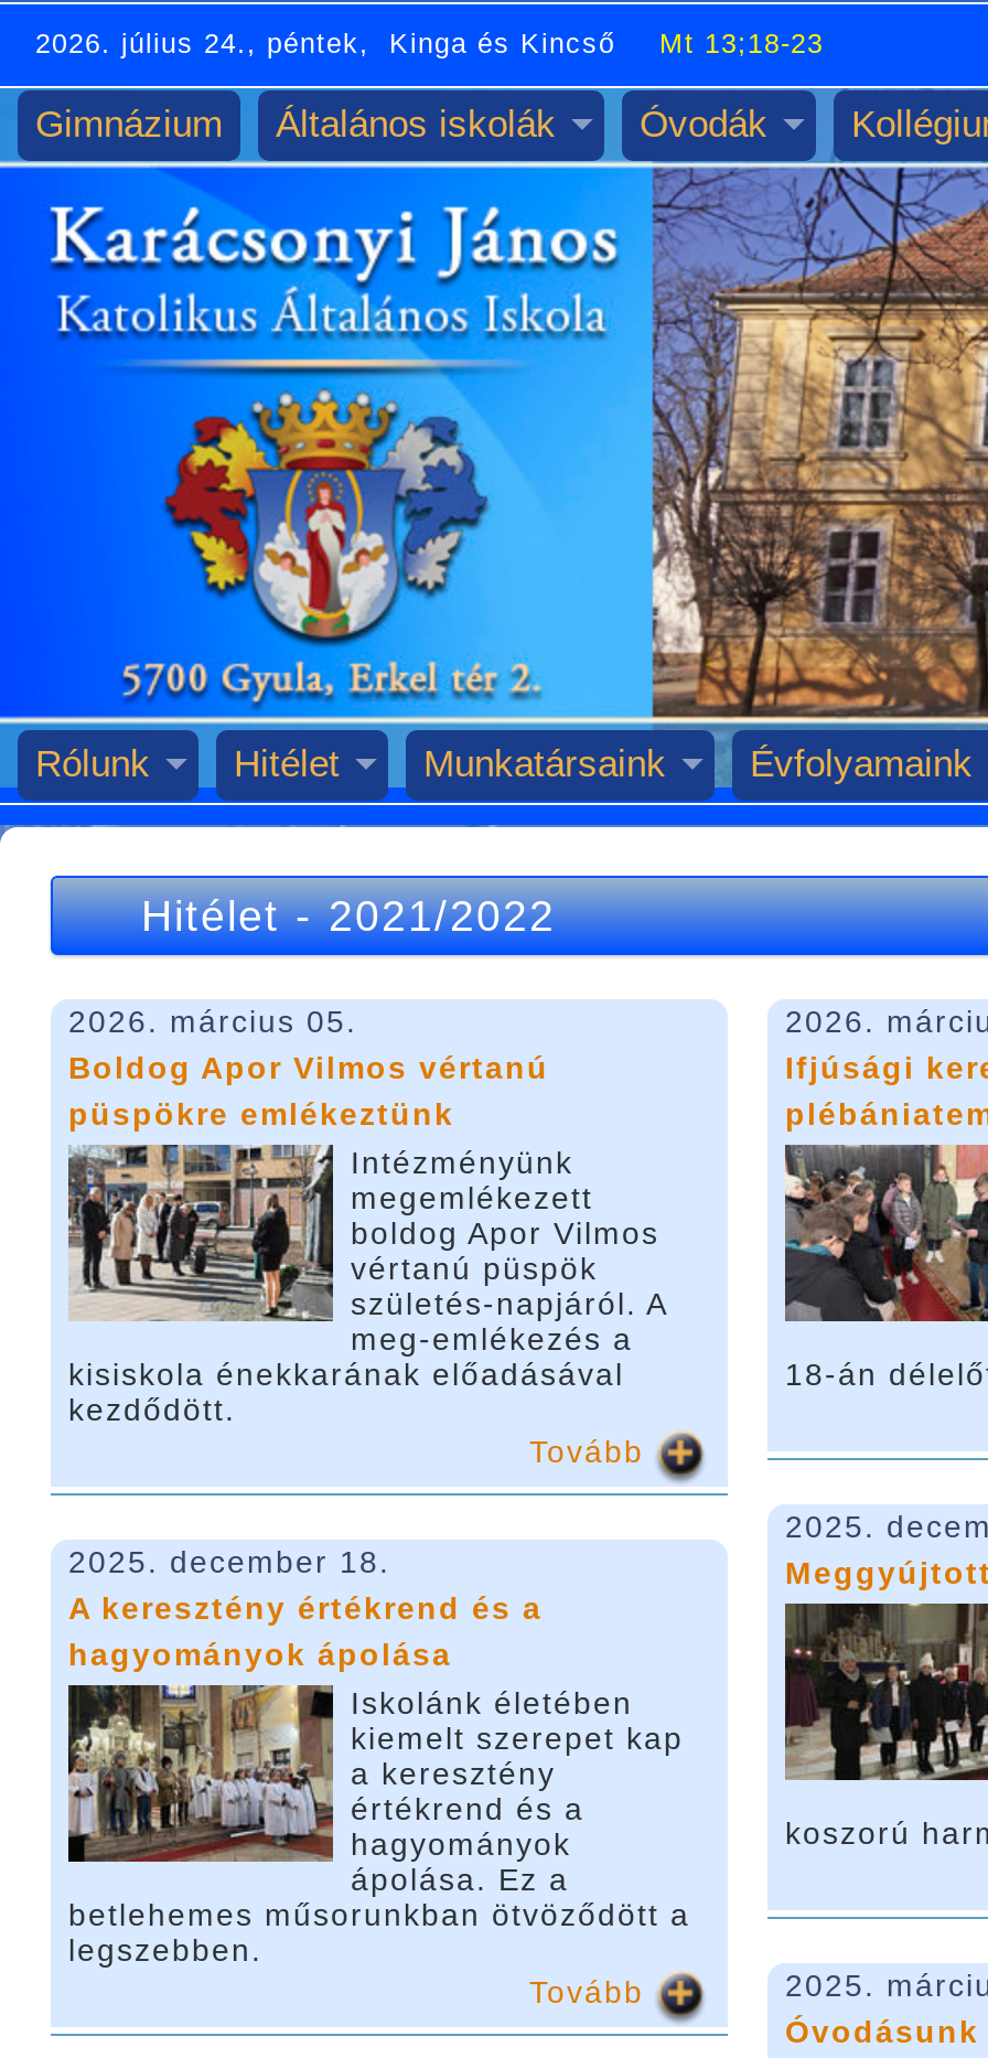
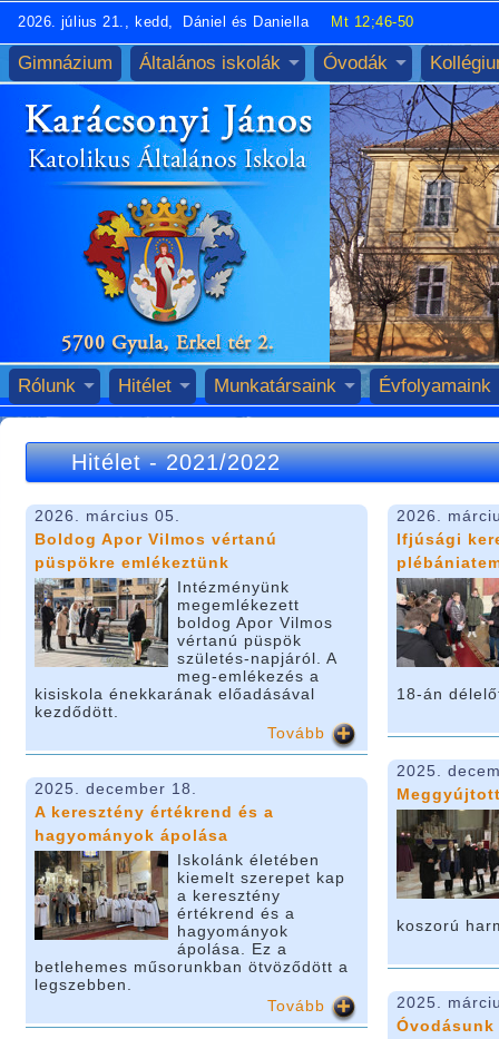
[35,29,615,60] 2026. július 24., péntek, Kinga és Kincső -> [18,14,309,30] 2026. július 21., kedd, Dániel és Daniella
[659,29,824,60] Mt 13;18-23 -> [331,14,414,30] Mt 12;46-50

